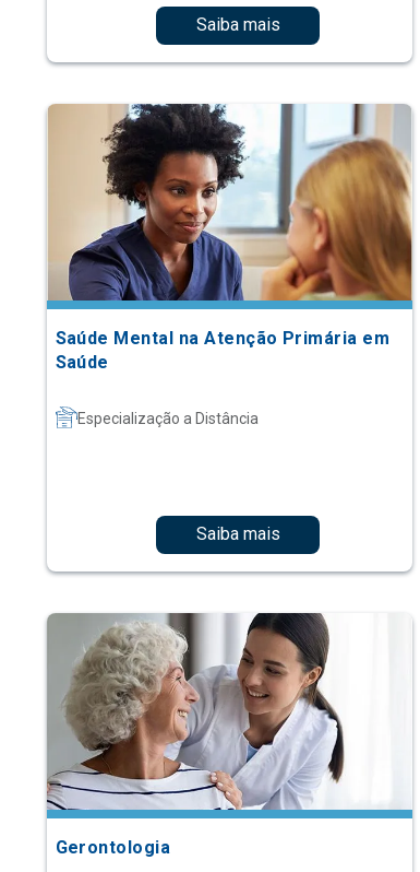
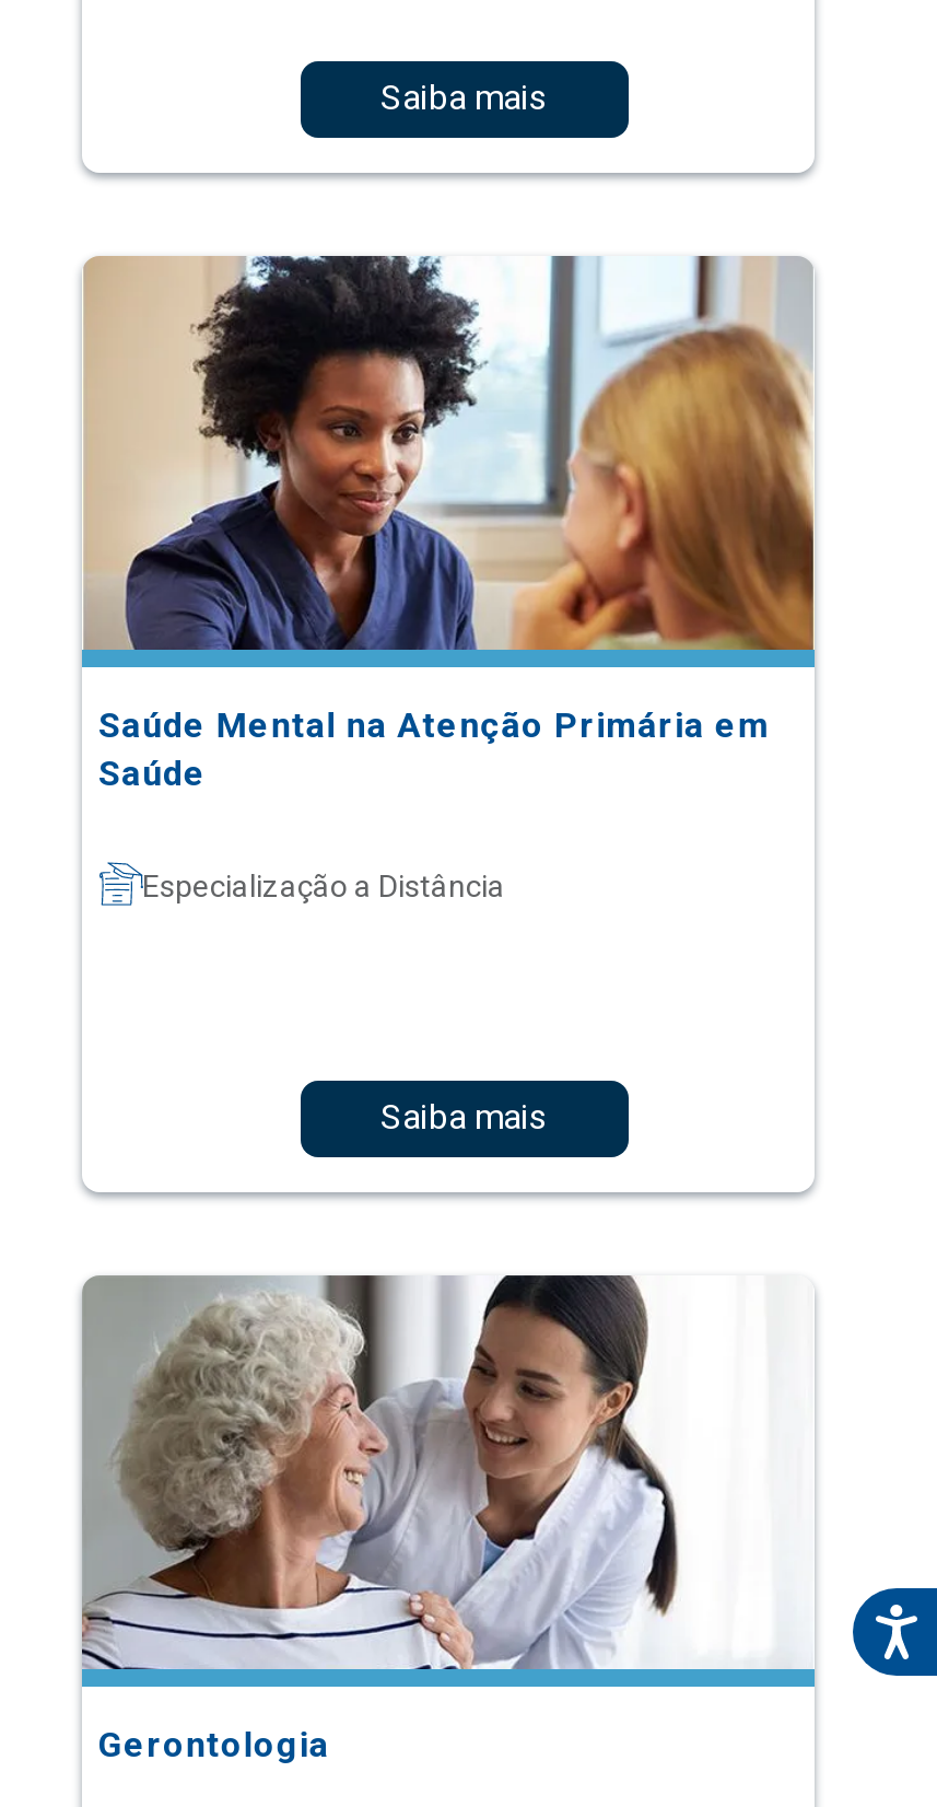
none -> [850,1586,930,1678] [image]

